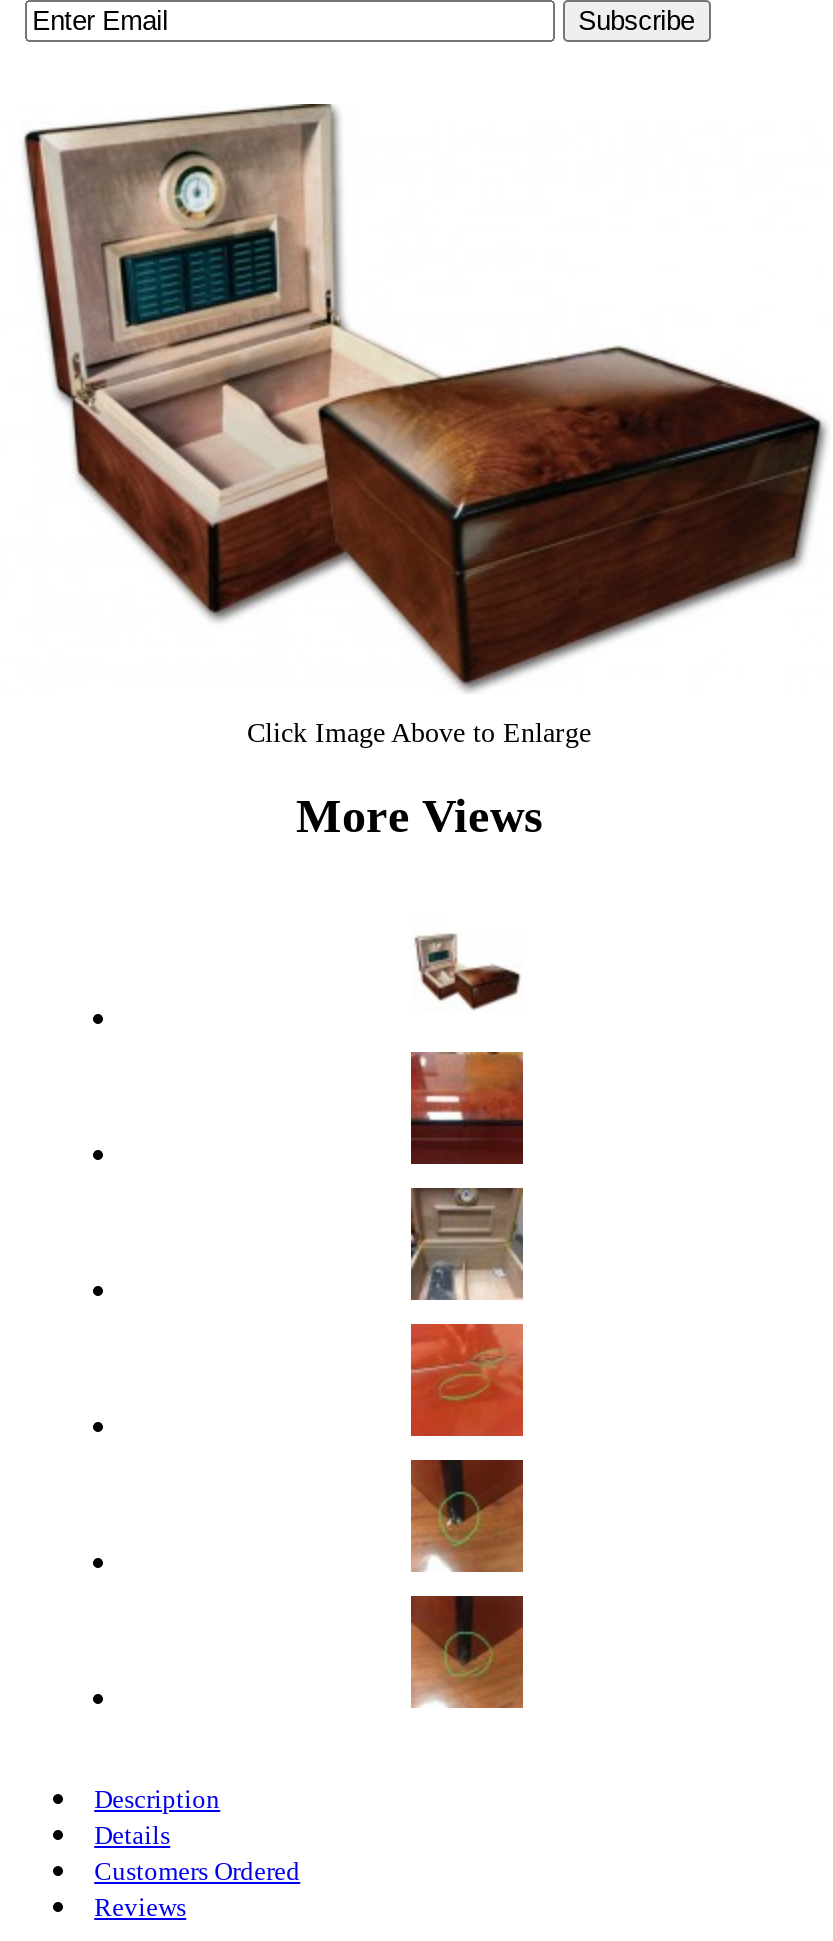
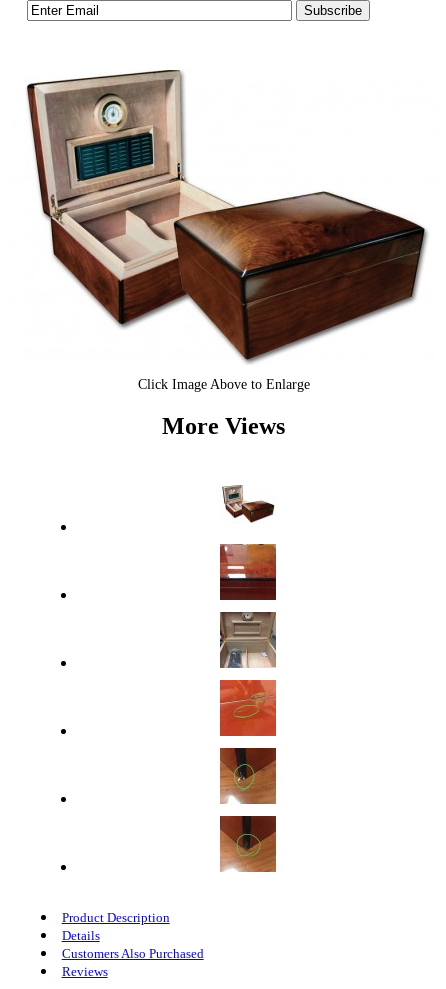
[94,1784,220,1814] Description -> [62,910,170,925] Product Description
[94,1856,300,1886] Customers Ordered -> [62,946,204,961] Customers Also Purchased

